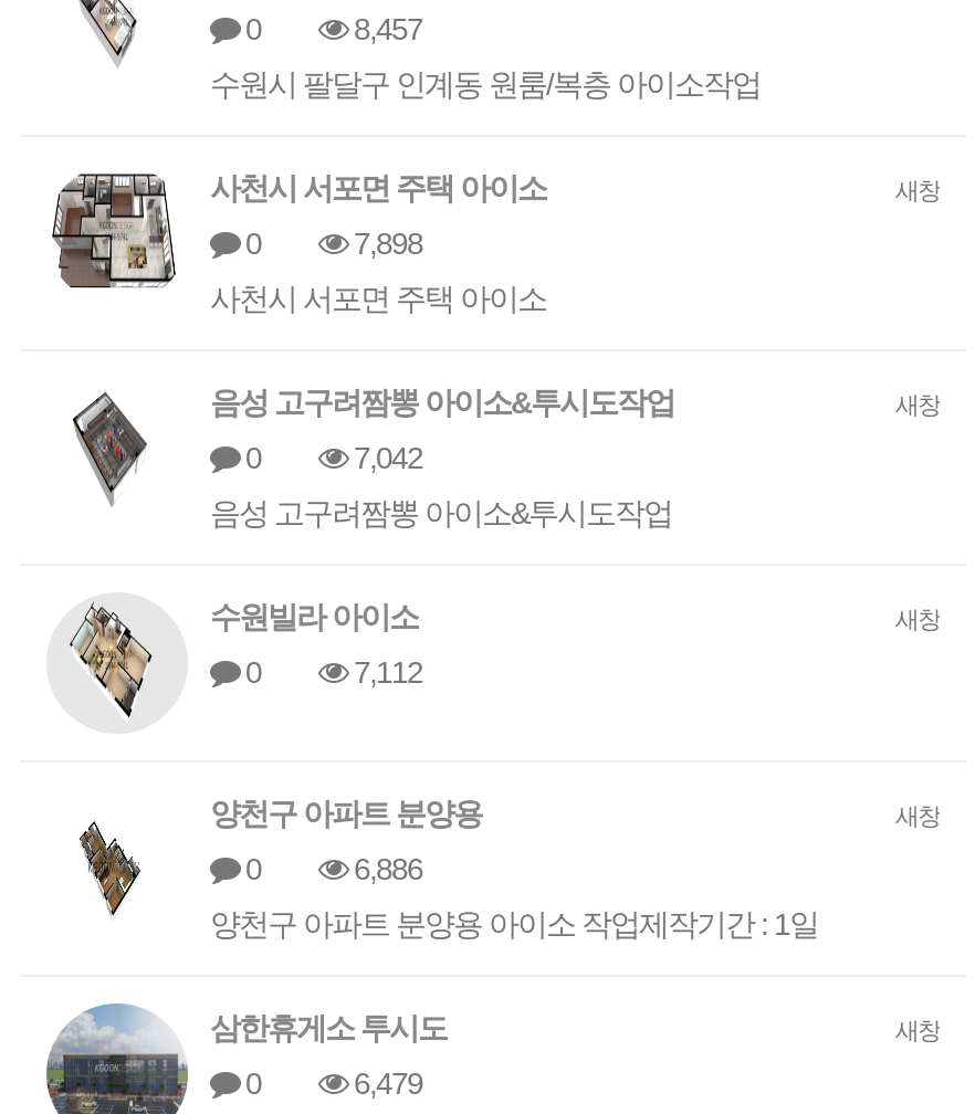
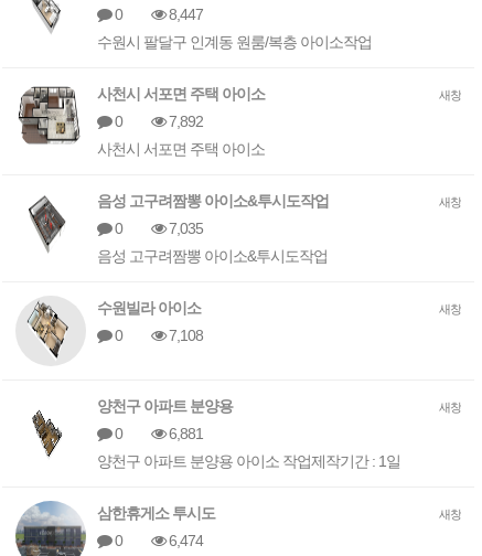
[347,11,422,46] 8,457 -> [165,6,203,23] 8,447
[347,225,422,261] 7,898 -> [165,113,203,130] 7,892
[347,440,422,475] 7,042 -> [165,220,203,237] 7,035
[347,654,422,690] 7,112 -> [165,327,203,344] 7,108
[347,851,422,886] 6,886 -> [165,425,203,442] 6,881
[347,1065,422,1101] 6,479 -> [165,532,203,549] 6,474

